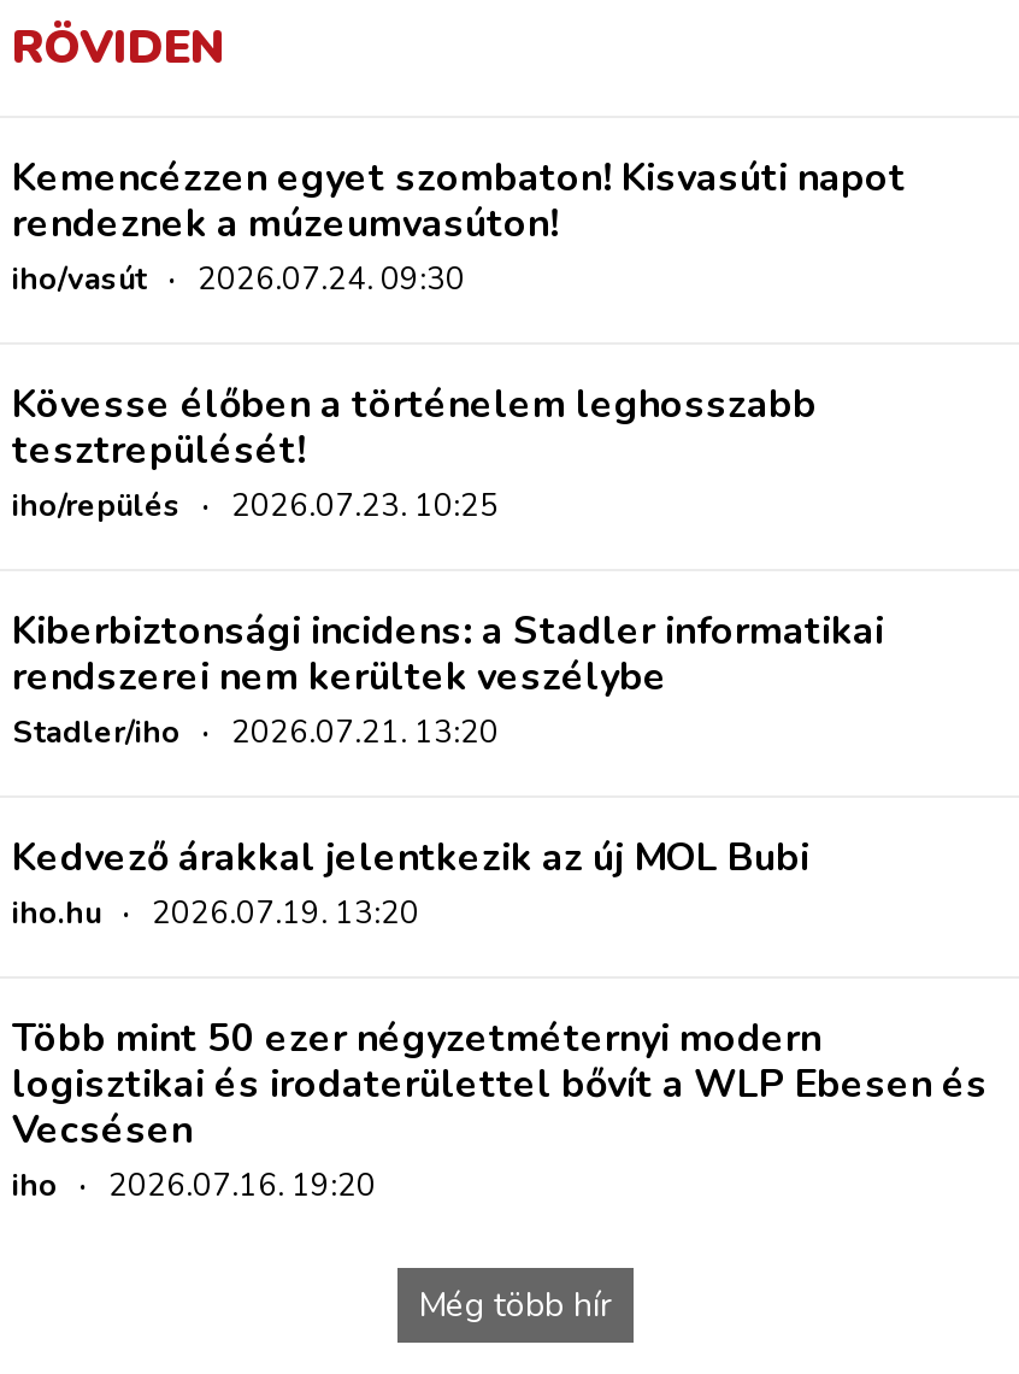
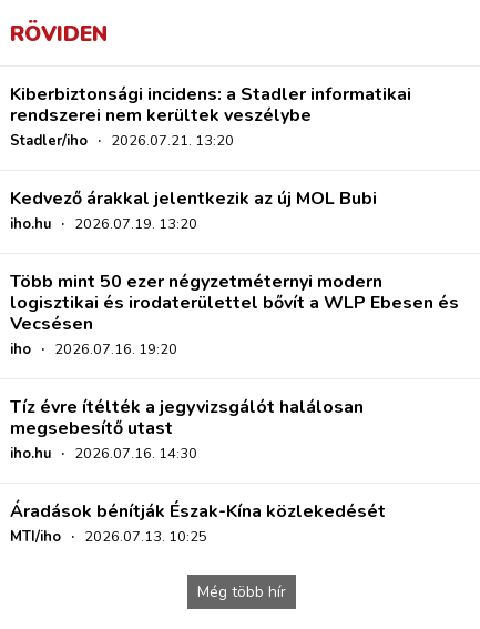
[12,152,906,528] Kemencézzen egyet szombaton! Kisvasúti napot | rendeznek a múzeumvasúton! | iho/vasút · 2026.07.24. 09:30 | Kövesse élőben a történelem leghosszabb | tesztrepülését! | iho/repülés · 2026.07.23. 10:25 -> none
moved [12,605,988,1207] -> [10,82,459,359]: Kiberbiztonsági incidens: a Stadler informatikai | rendszerei nem kerültek veszélybe | Stadler/iho · 2026.07.21. 13:20 | ... | Vecsésen | iho · 2026.07.16. 19:20
none -> [10,395,386,547] Tíz évre ítélték a jegyvizsgálót halálosan | megsebesítő utast | iho.hu · 2026.07.16. 14:30 | Áradások bénítják Észak-Kína közlekedését | MTI/iho · 2026.07.13. 10:25

